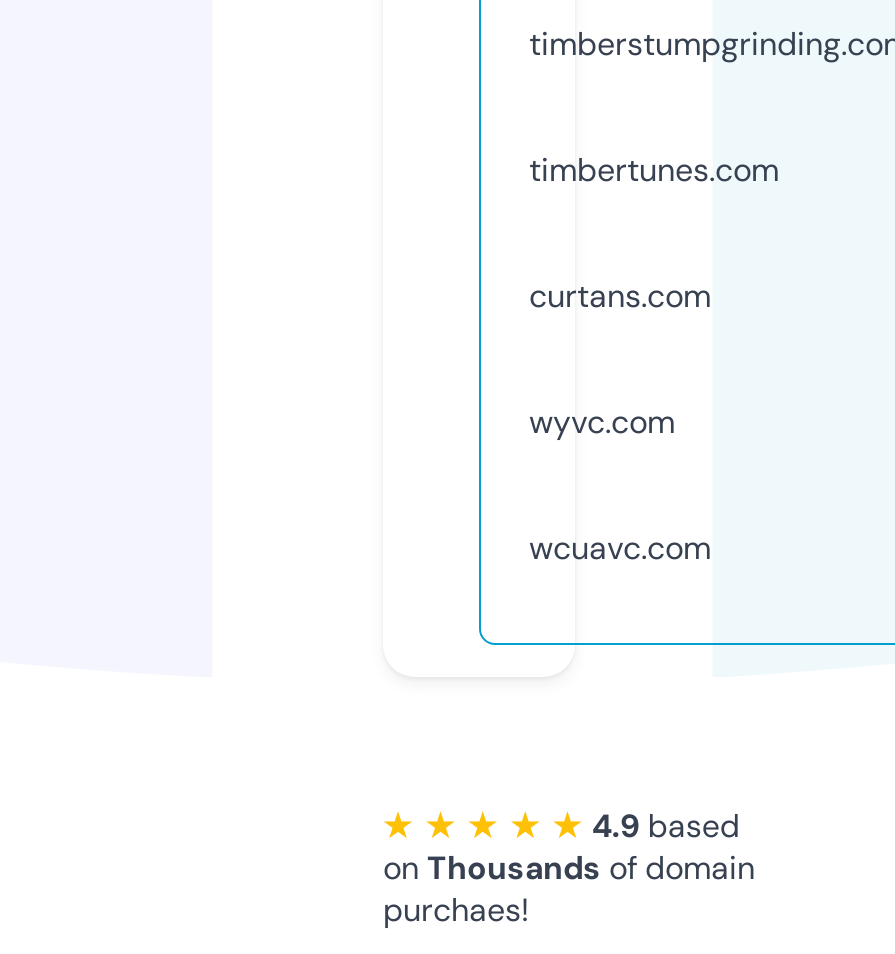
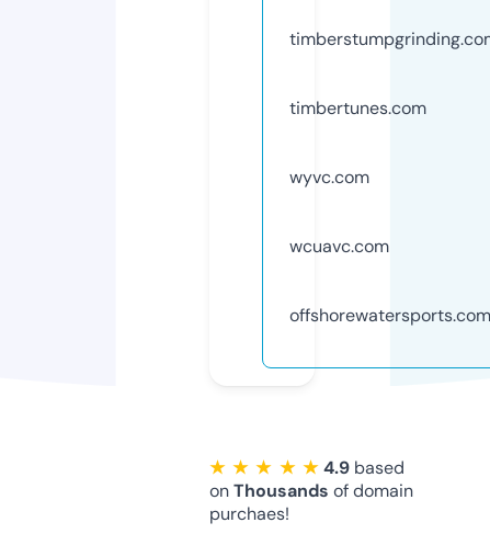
[529,275,711,317] curtans.com -> none
moved [529,401,711,569] -> [289,165,389,257]: wyvc.com | wcuavc.com
none -> [289,304,490,327] offshorewatersports.com

